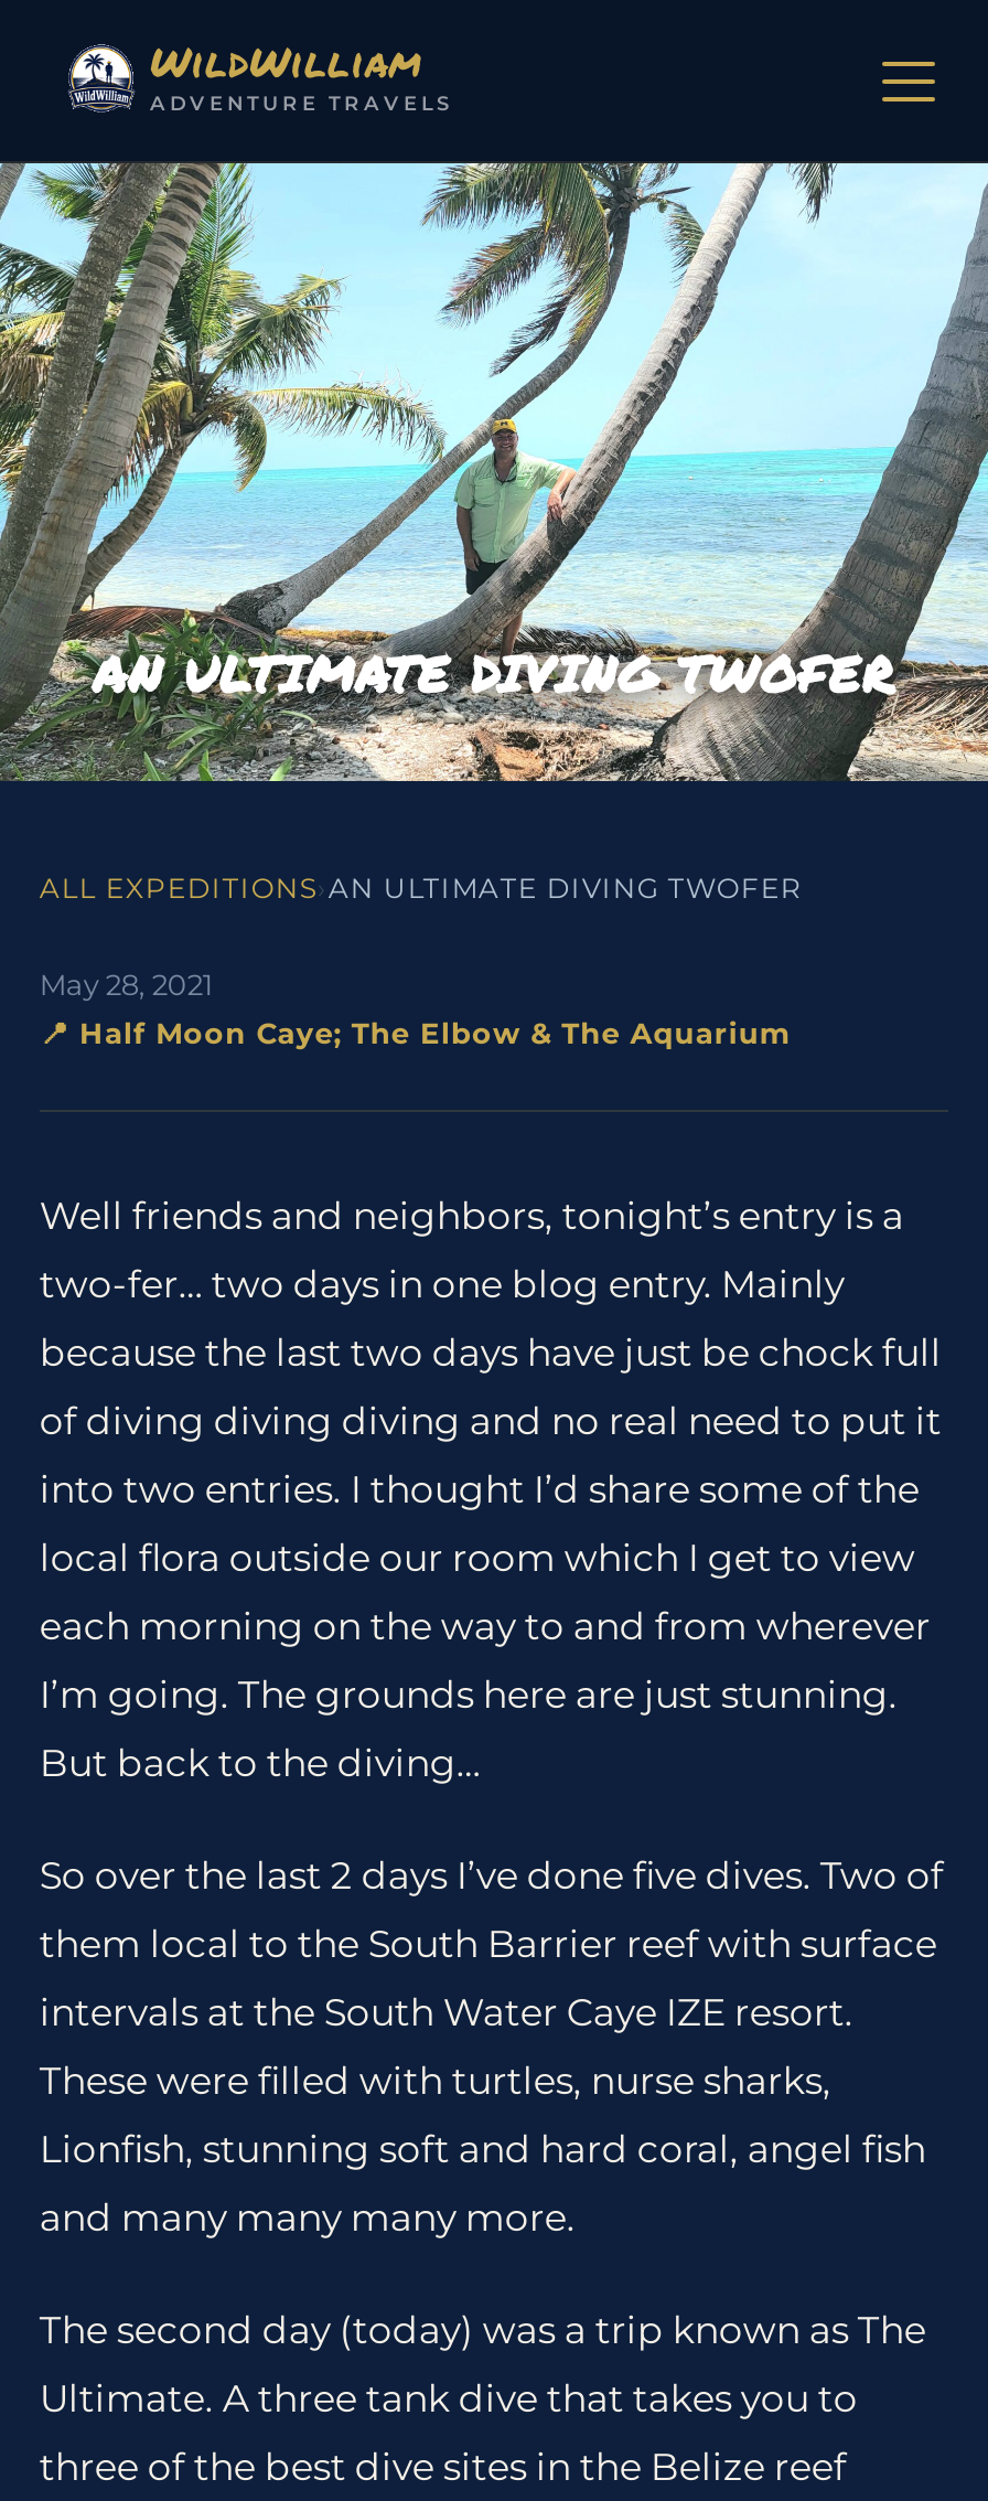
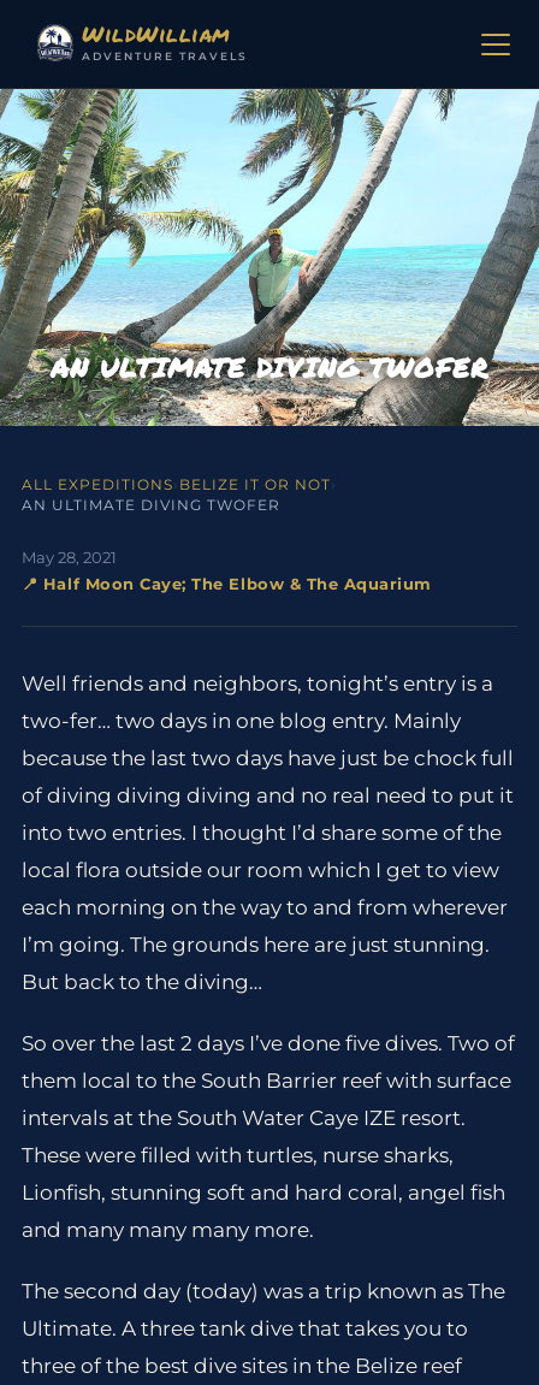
[39,872,803,905] ALL EXPEDITIONS › AN ULTIMATE DIVING TWOFER -> [22,475,337,514] ALL EXPEDITIONS › BELIZE IT OR NOT › | AN ULTIMATE DIVING TWOFER

